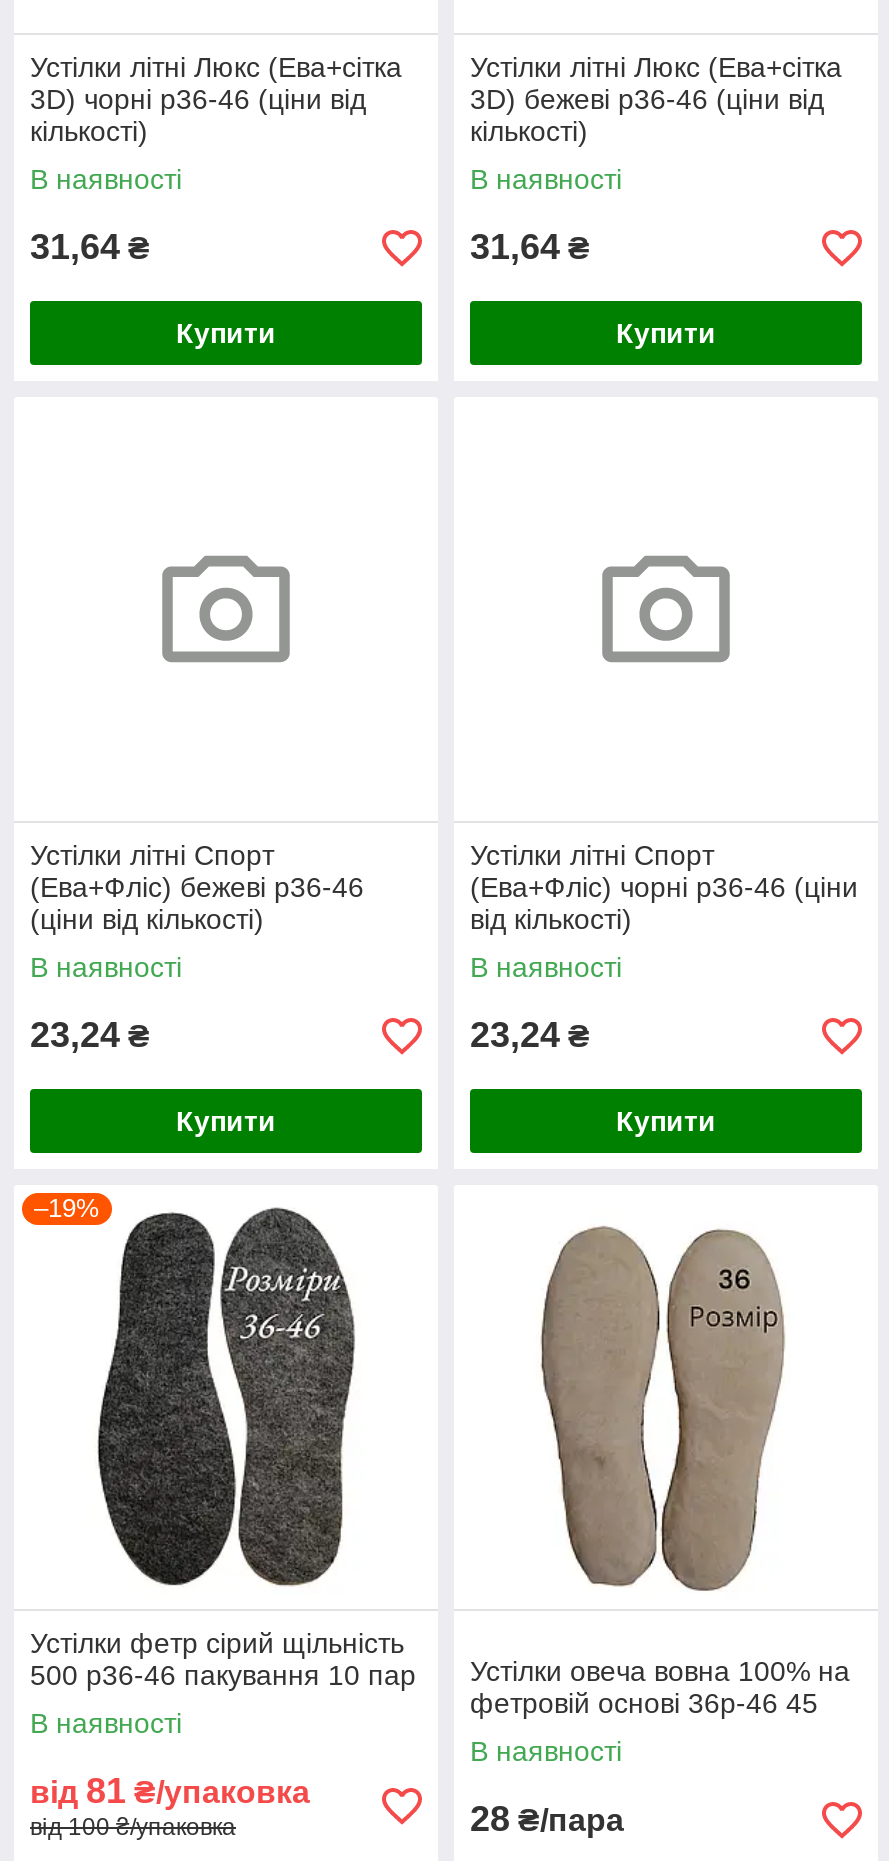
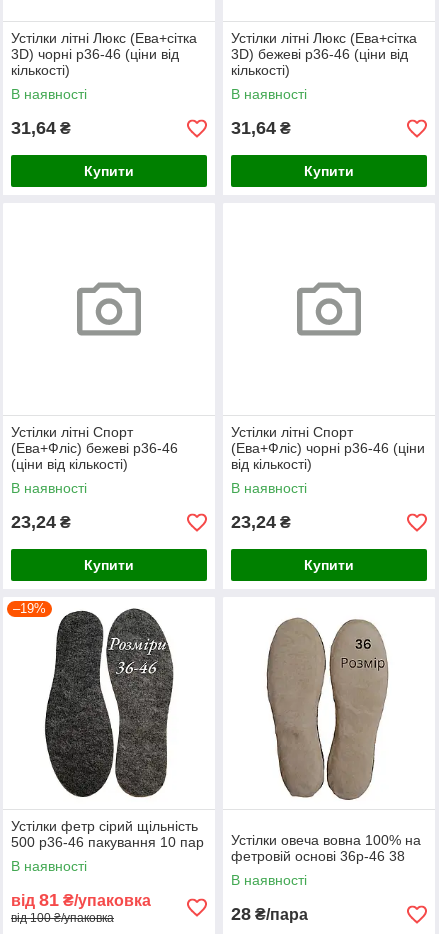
[470,1687,818,1719] фетровій основі 36р-46 45 -> [231,848,405,864] фетровій основі 36р-46 38

